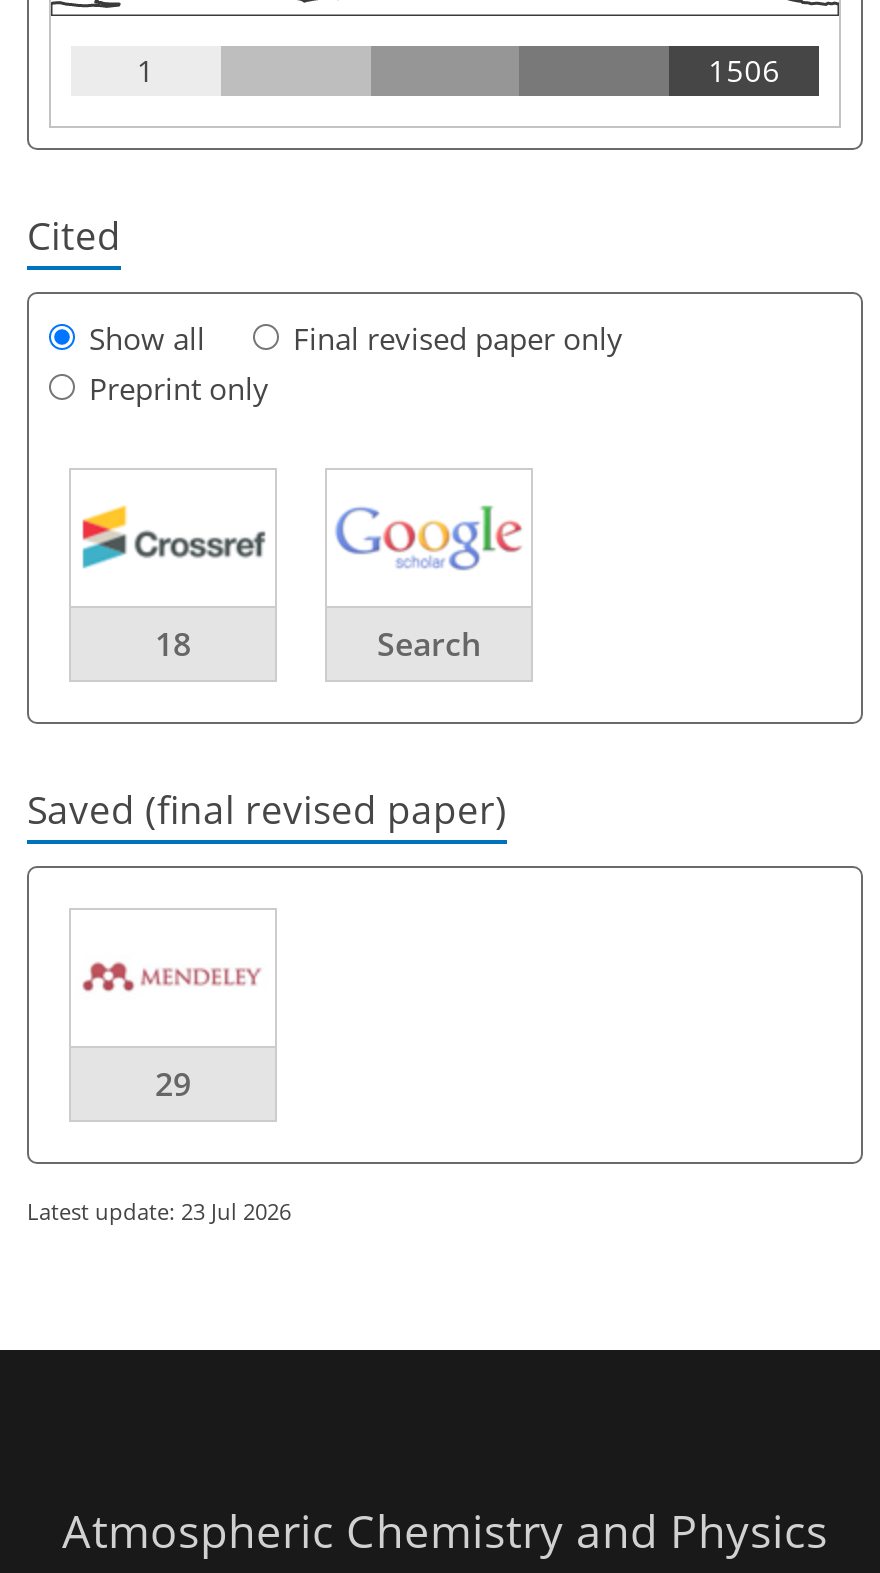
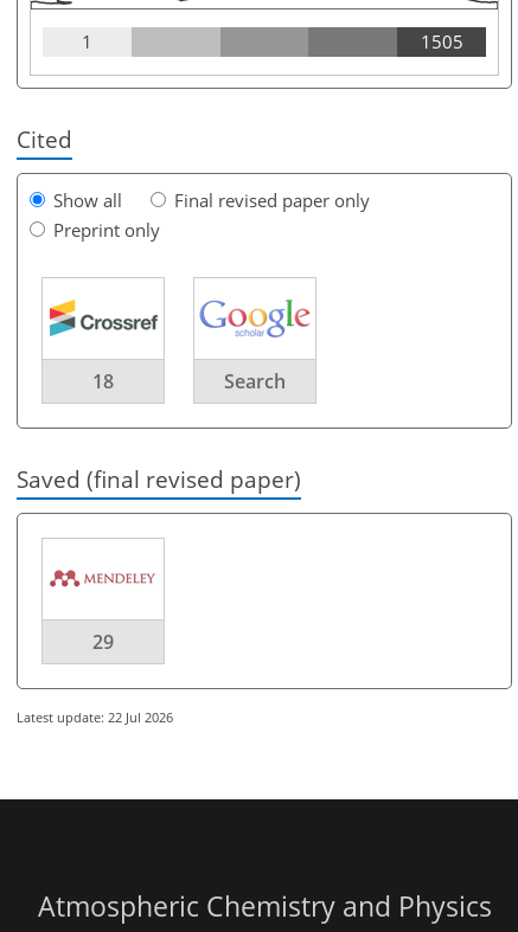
[708,49,780,89] 1506 -> [420,29,463,53] 1505
[27,1196,291,1226] Latest update: 23 Jul 2026 -> [17,708,173,726] Latest update: 22 Jul 2026

